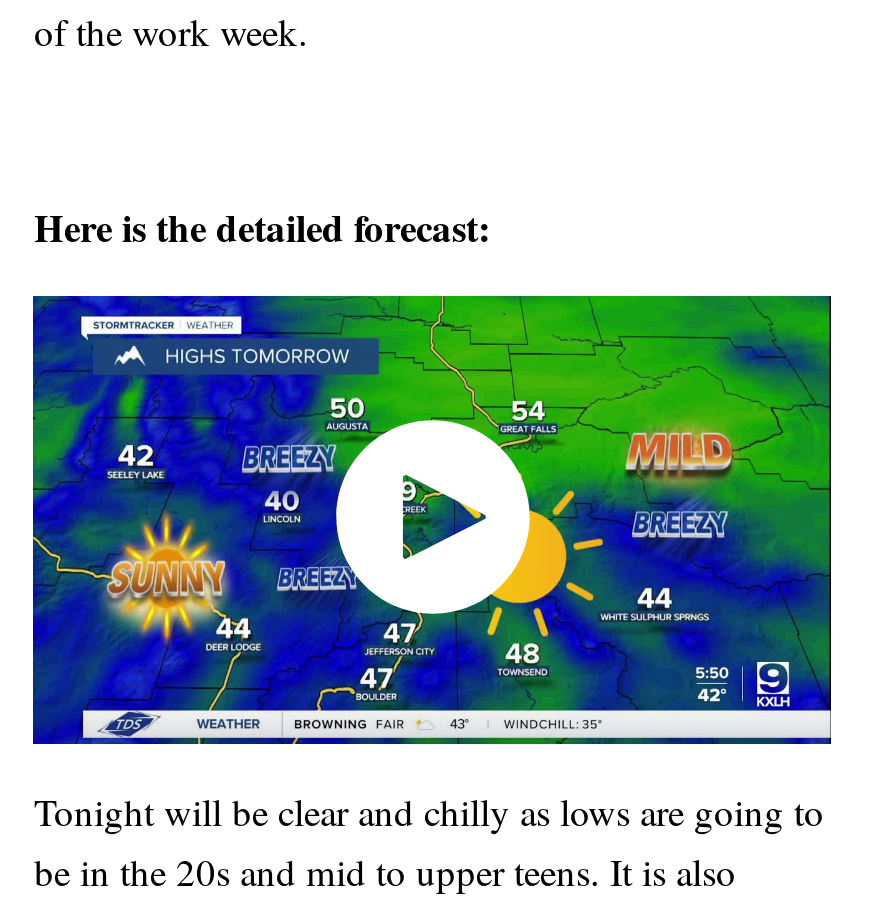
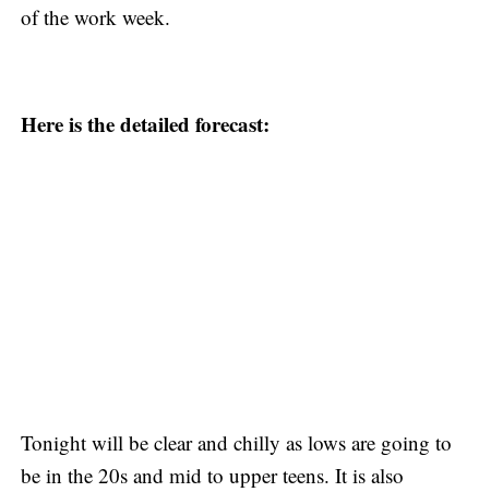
[31,294,833,746] [image] -> none

